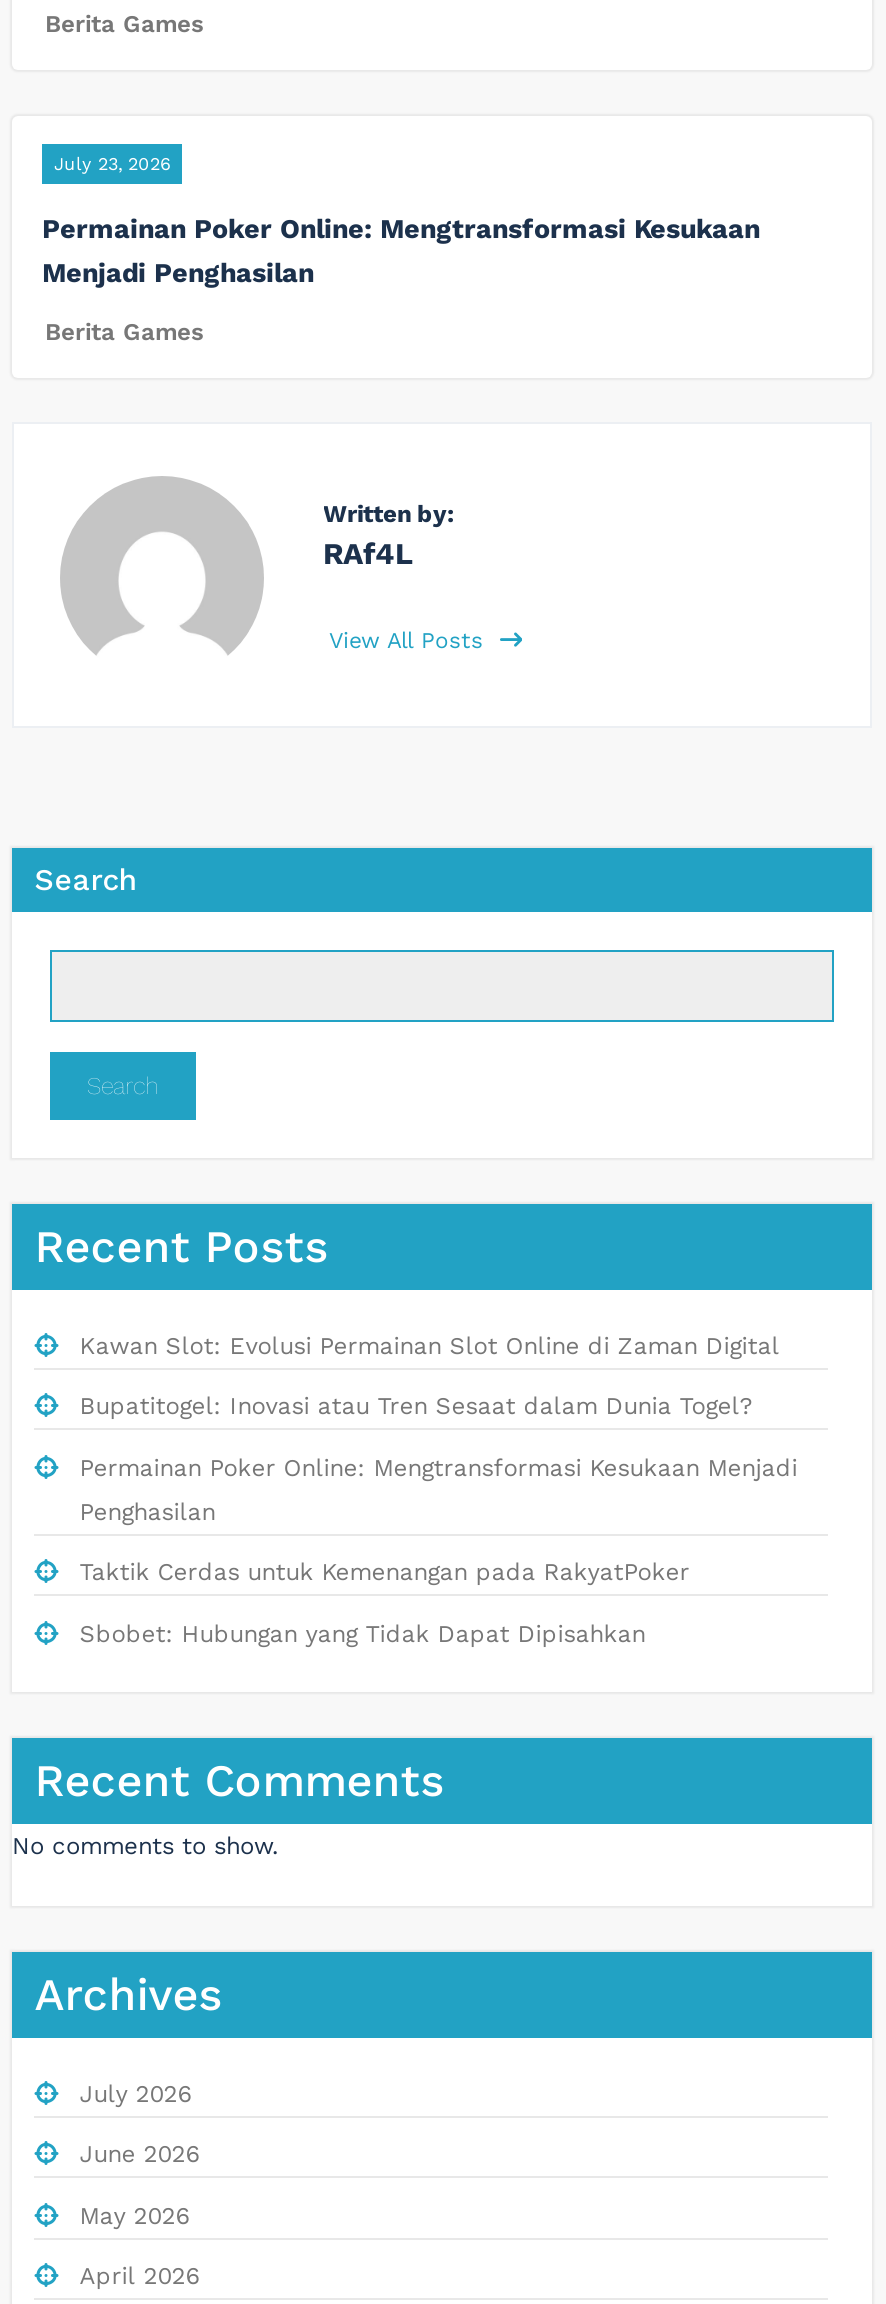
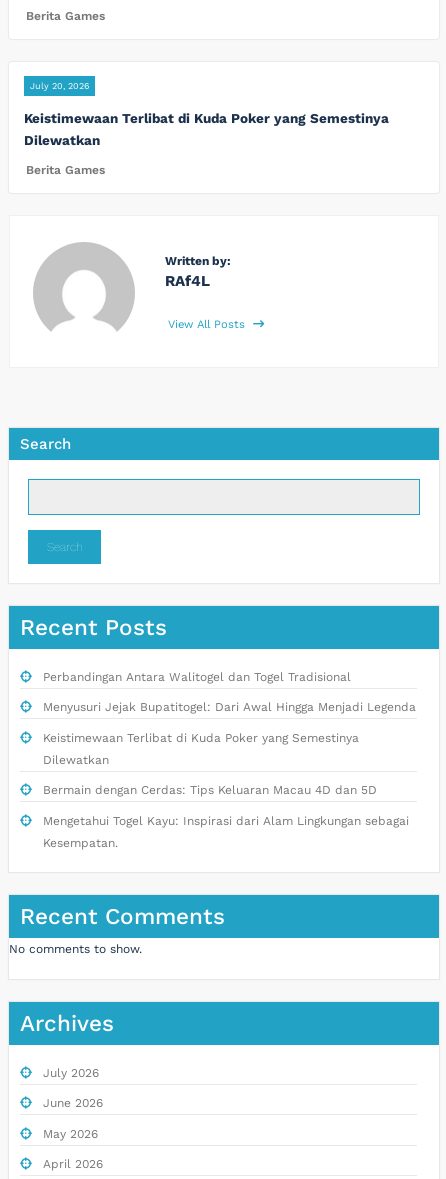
[54,153,170,173] July 23, 2026 -> [30,81,89,91] July 20, 2026
[42,211,760,287] Permainan Poker Online: Mengtransformasi Kesukaan | Menjadi Penghasilan -> [24,110,389,148] Keistimewaan Terlibat di Kuda Poker yang Semestinya | Dilewatkan
[80,1331,798,1647] Kawan Slot: Evolusi Permainan Slot Online di Zaman Digital | Bupatitogel: Inovasi atau Tren Sesaat dalam Dunia Togel? | Permainan Poker Online: Mengtransformasi Kesukaan Menjadi | Penghasilan | Taktik Cerdas untuk Kemenangan pada RakyatPoker | Sbobet: Hubungan yang Tidak Dapat Dipisahkan -> [43,670,416,850] Perbandingan Antara Walitogel dan Togel Tradisional | Menyusuri Jejak Bupatitogel: Dari Awal Hingga Menjadi Legenda | Keistimewaan Terlibat di Kuda Poker yang Semestinya | Dilewatkan | Bermain dengan Cerdas: Tips Keluaran Macau 4D dan 5D | Mengetahui Togel Kayu: Inspirasi dari Alam Lingkungan sebagai | Kesempatan.

